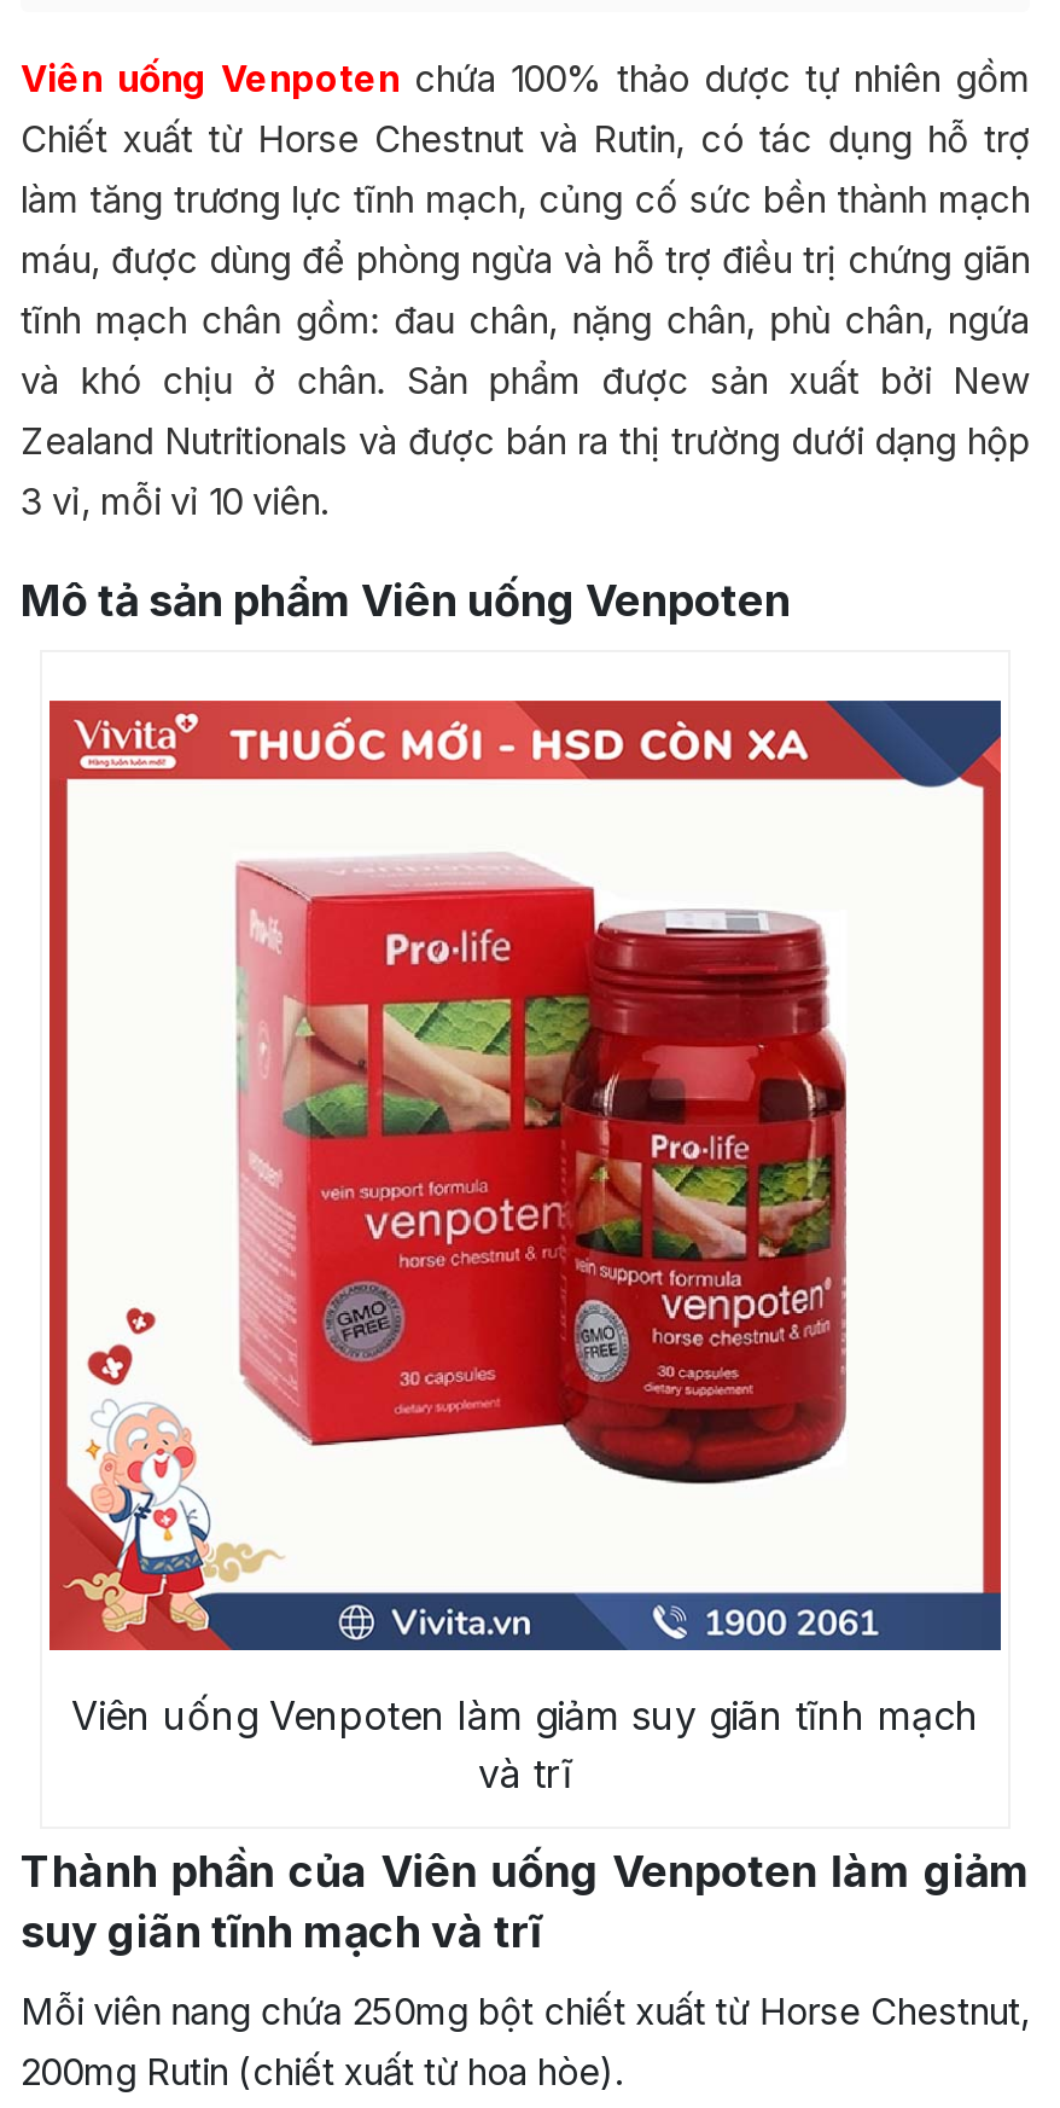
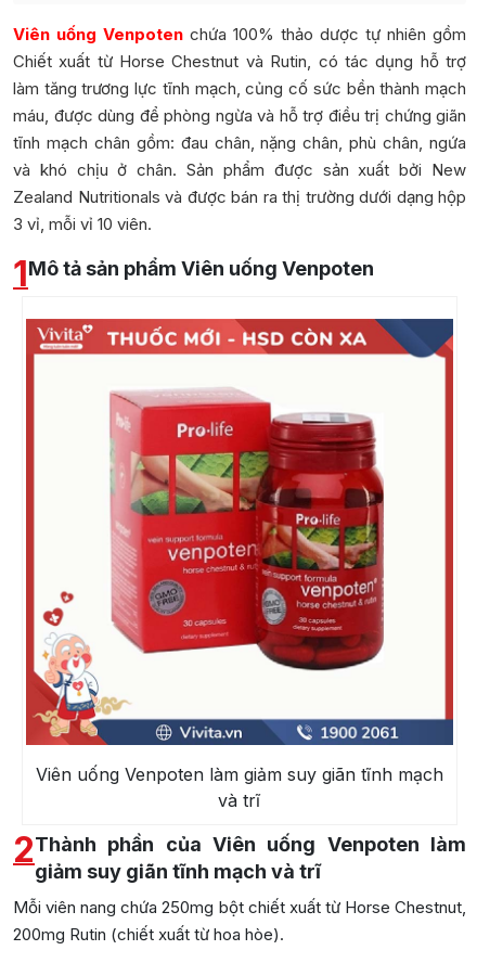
[21,576,791,626] Mô tả sản phẩm Viên uống Venpoten -> [13,253,374,295] 1Mô tả sản phẩm Viên uống Venpoten
[21,1847,1030,1958] Thành phần của Viên uống Venpoten làm giảm | suy giãn tĩnh mạch và trĩ -> [13,829,466,883] 2Thành phần của Viên uống Venpoten làm | giảm suy giãn tĩnh mạch và trĩ

